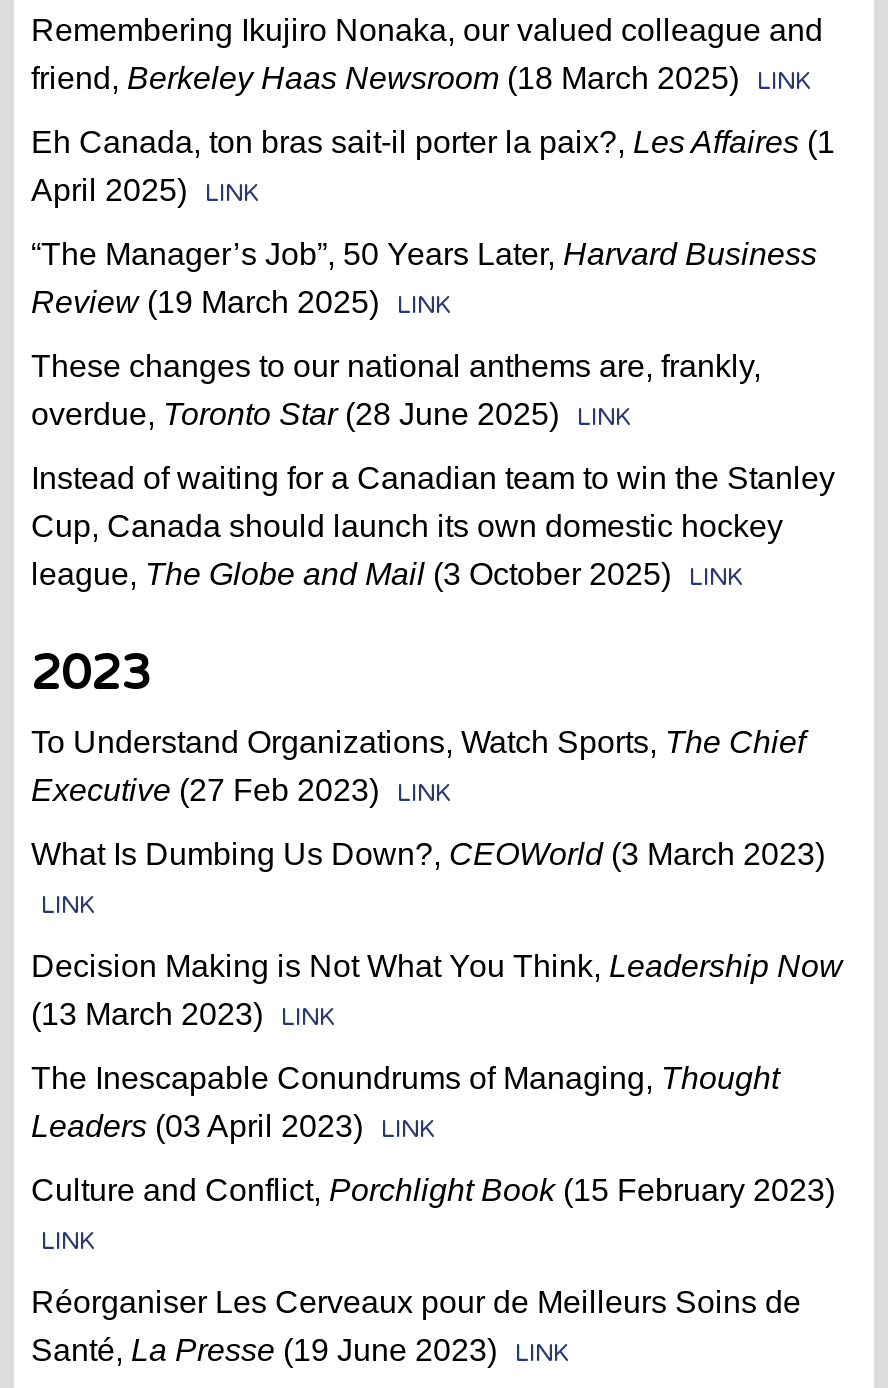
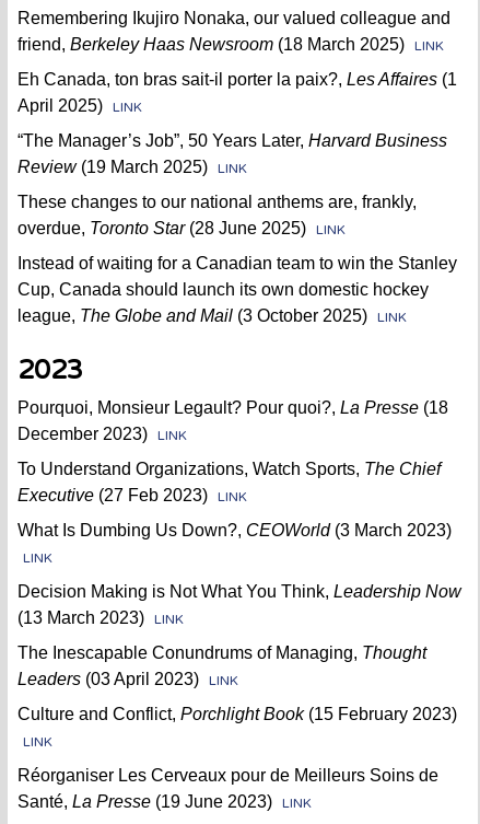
none -> [17,399,448,444] Pourquoi, Monsieur Legault? Pour quoi?, La Presse (18 | December 2023) | LINK

